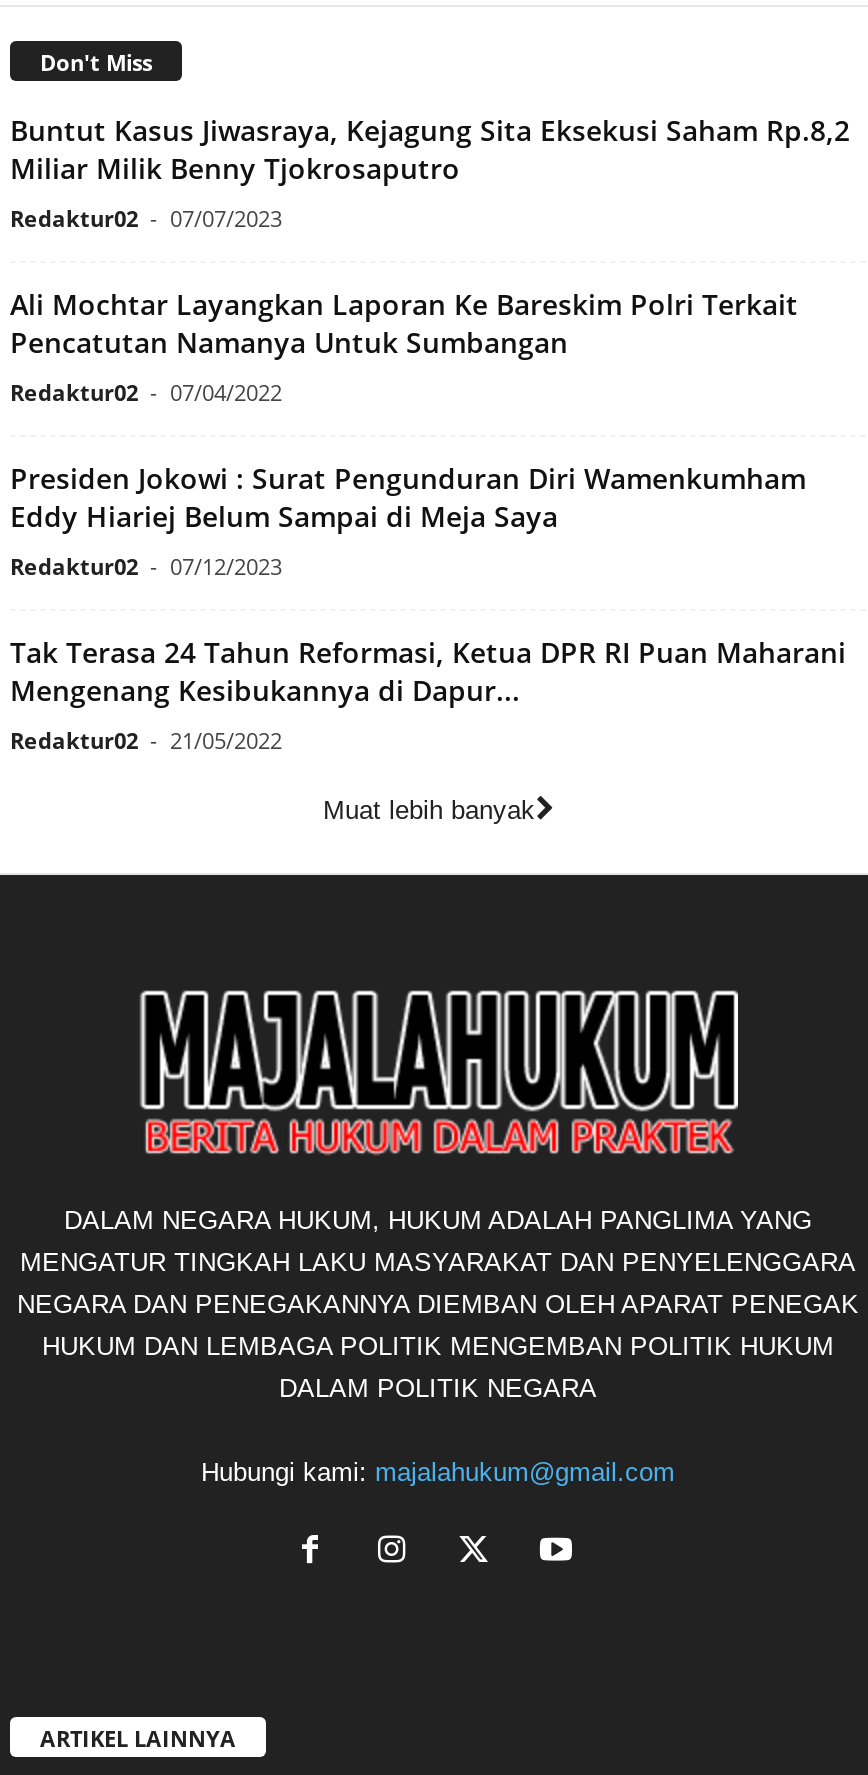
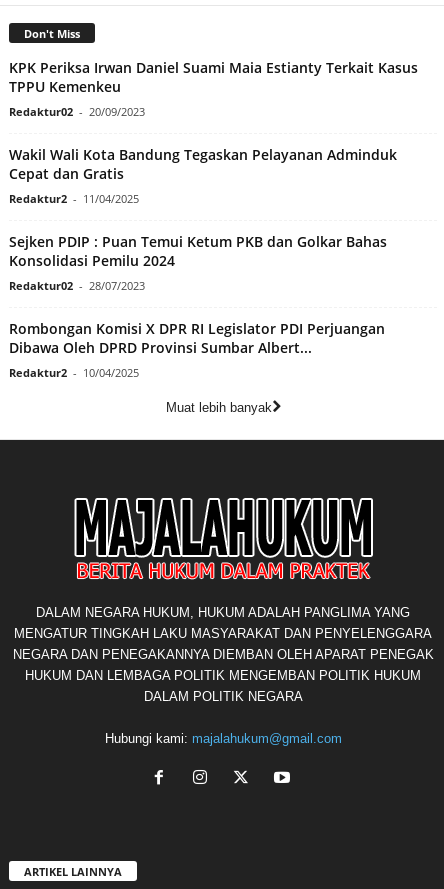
[10,112,850,234] Buntut Kasus Jiwasraya, Kejagung Sita Eksekusi Saham Rp.8,2 | Miliar Milik Benny Tjokrosaputro | Redaktur02 - 07/07/2023 -> [9,58,418,119] KPK Periksa Irwan Daniel Suami Maia Estianty Terkait Kasus | TPPU Kemenkeu | Redaktur02 - 20/09/2023
[10,286,798,408] Ali Mochtar Layangkan Laporan Ke Bareskim Polri Terkait | Pencatutan Namanya Untuk Sumbangan | Redaktur02 - 07/04/2022 -> [9,145,397,206] Wakil Wali Kota Bandung Tegaskan Pelayanan Adminduk | Cepat dan Gratis | Redaktur2 - 11/04/2025
[10,460,806,582] Presiden Jokowi : Surat Pengunduran Diri Wamenkumham | Eddy Hiariej Belum Sampai di Meja Saya | Redaktur02 - 07/12/2023 -> [9,232,387,293] Sejken PDIP : Puan Temui Ketum PKB dan Golkar Bahas | Konsolidasi Pemilu 2024 | Redaktur02 - 28/07/2023
[10,634,846,756] Tak Terasa 24 Tahun Reformasi, Ketua DPR RI Puan Maharani | Mengenang Kesibukannya di Dapur... | Redaktur02 - 21/05/2022 -> [9,319,385,380] Rombongan Komisi X DPR RI Legislator PDI Perjuangan | Dibawa Oleh DPRD Provinsi Sumbar Albert... | Redaktur2 - 10/04/2025

